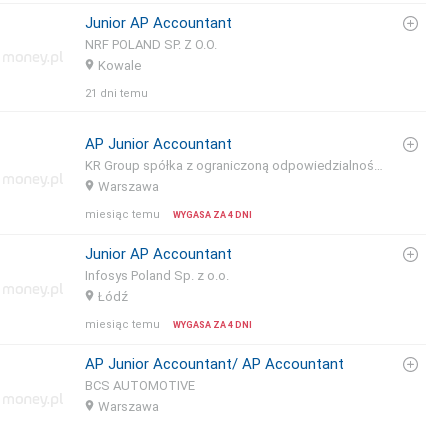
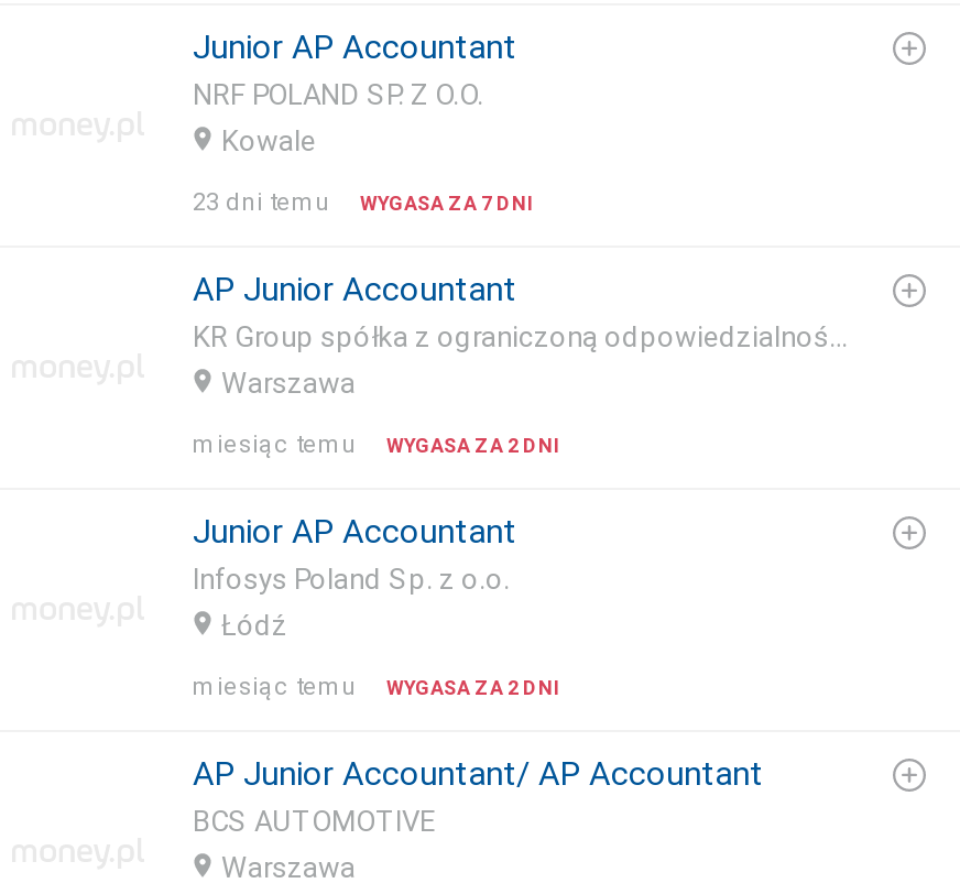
[85,87,148,100] 21 dni temu -> [193,188,534,217] 23 dni temu | WYGASA ZA 7 DNI
[85,208,252,221] miesiąc temu WYGASA ZA 4 DNI -> [193,431,560,459] miesiąc temu WYGASA ZA 2 DNI
[85,318,252,331] miesiąc temu WYGASA ZA 4 DNI -> [193,673,560,702] miesiąc temu WYGASA ZA 2 DNI

